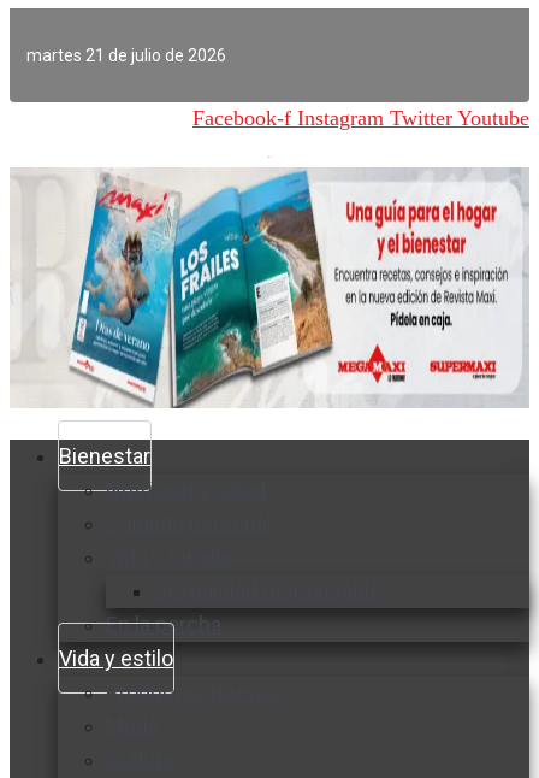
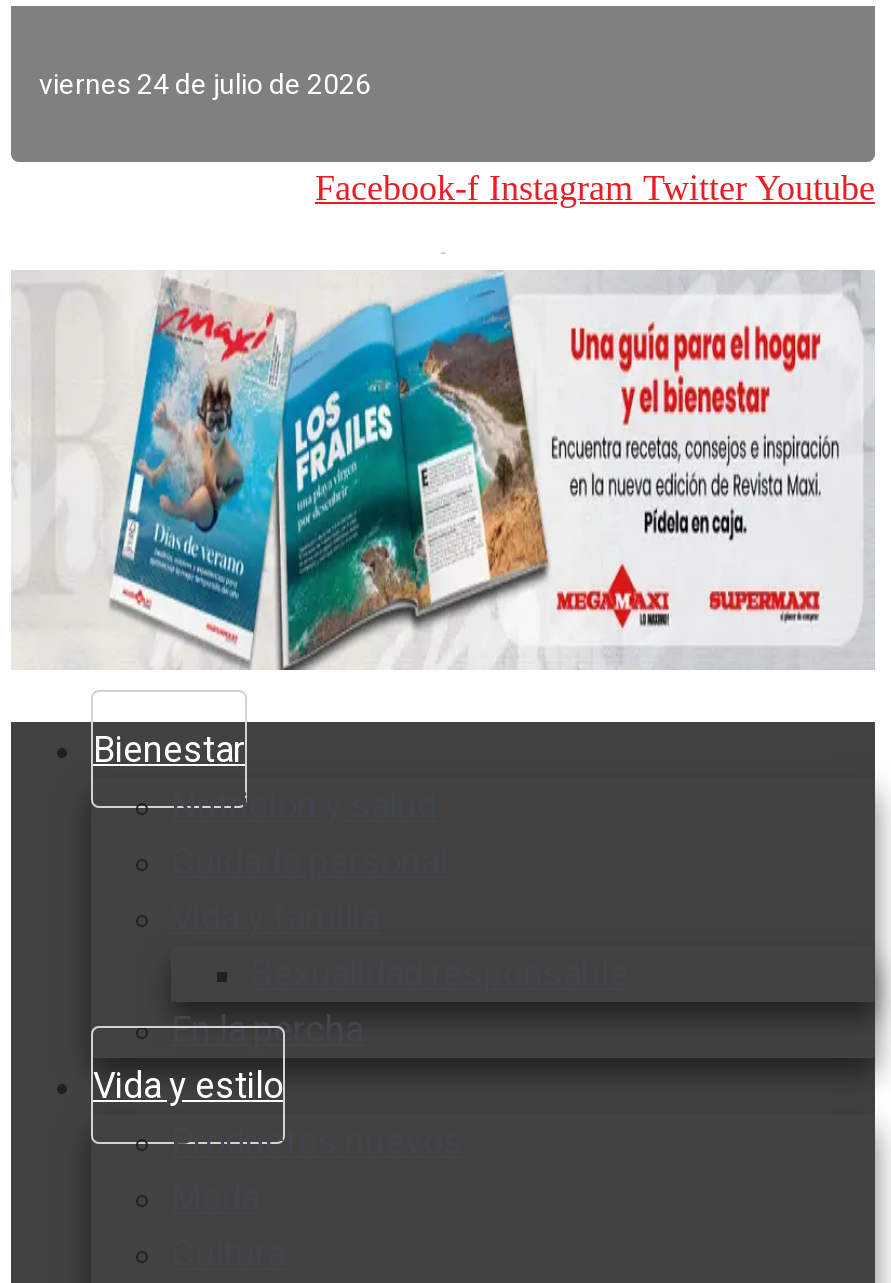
[26,45,226,65] martes 21 de julio de 2026 -> [39,67,371,99] viernes 24 de julio de 2026

